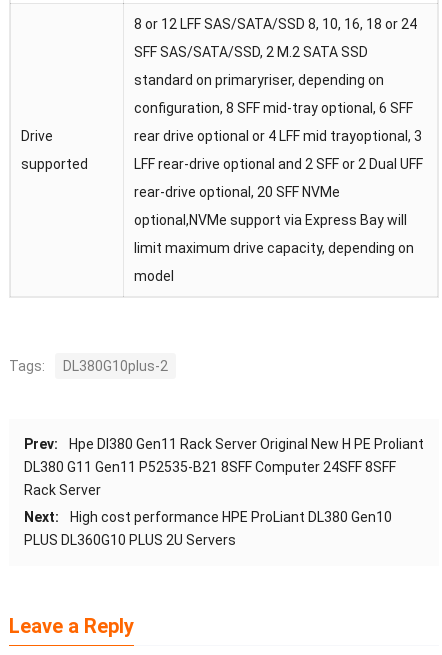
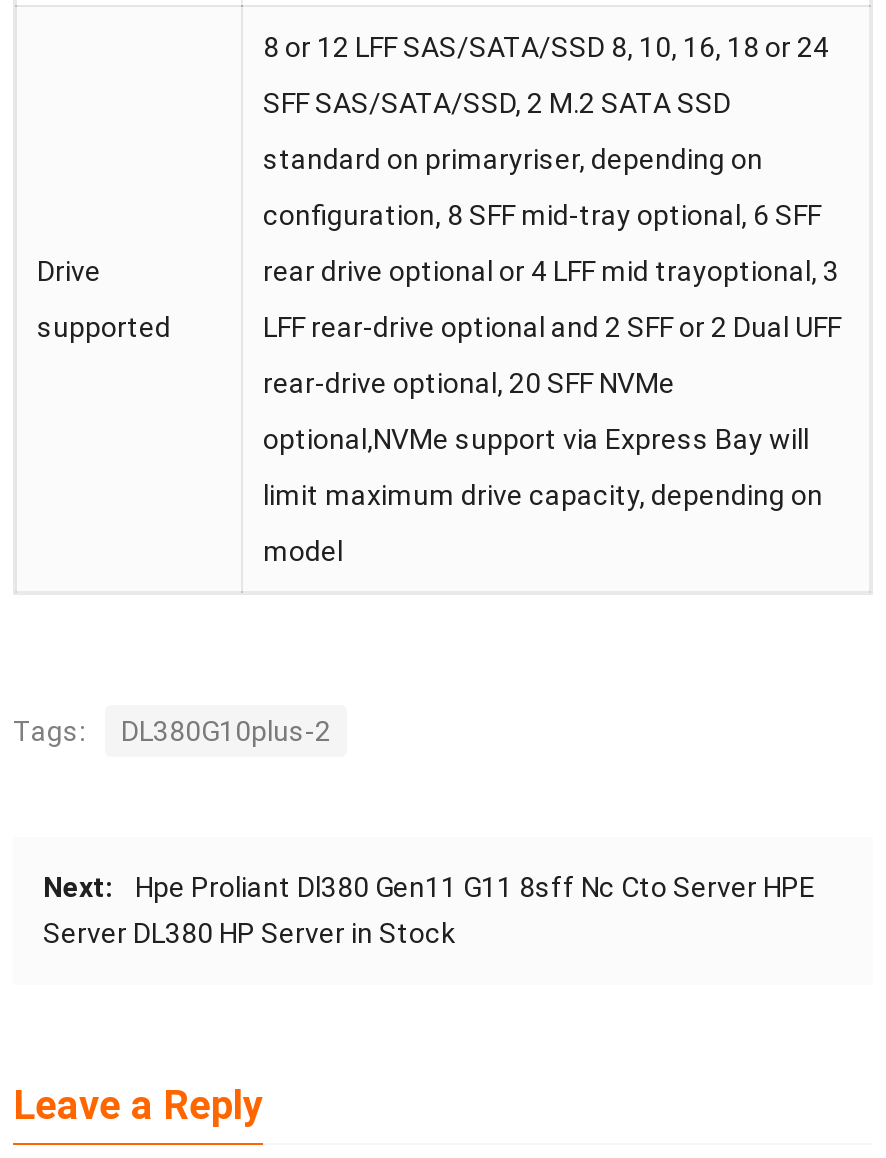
[24,436,424,498] Prev: | Hpe Dl380 Gen11 Rack Server Original New H PE Proliant | DL380 G11 Gen11 P52535-B21 8SFF Computer 24SFF 8SFF | Rack Server -> none
[24,509,392,548] High cost performance HPE ProLiant DL380 Gen10 | PLUS DL360G10 PLUS 2U Servers -> [43,870,815,948] Hpe Proliant Dl380 Gen11 G11 8sff Nc Cto Server HPE | Server DL380 HP Server in Stock

